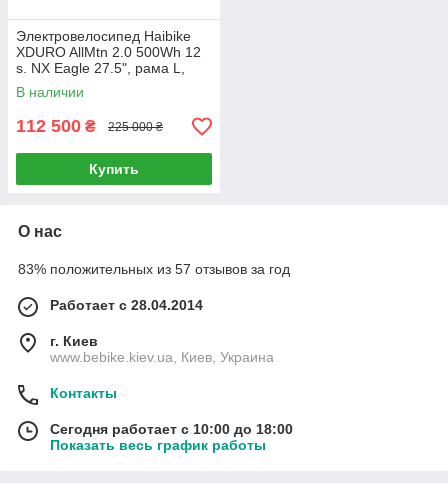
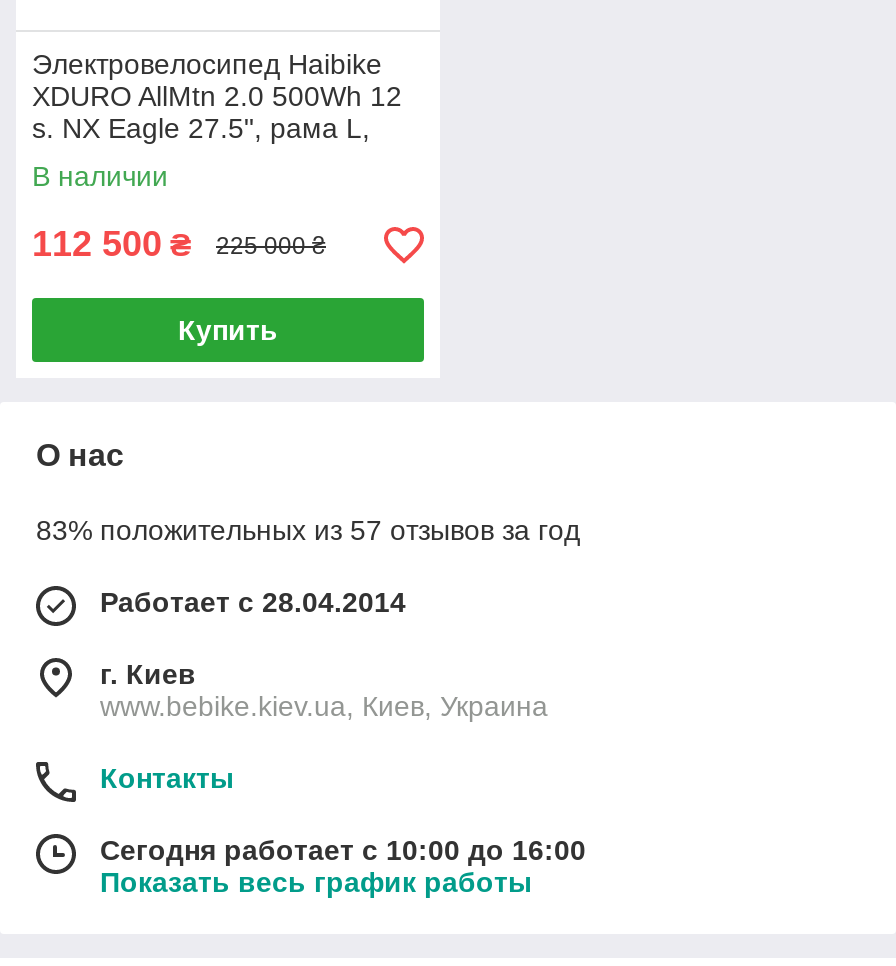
[50,421,293,437] Сегодня работает с 10:00 до 18:00 -> [100,835,586,867] Сегодня работает с 10:00 до 16:00

